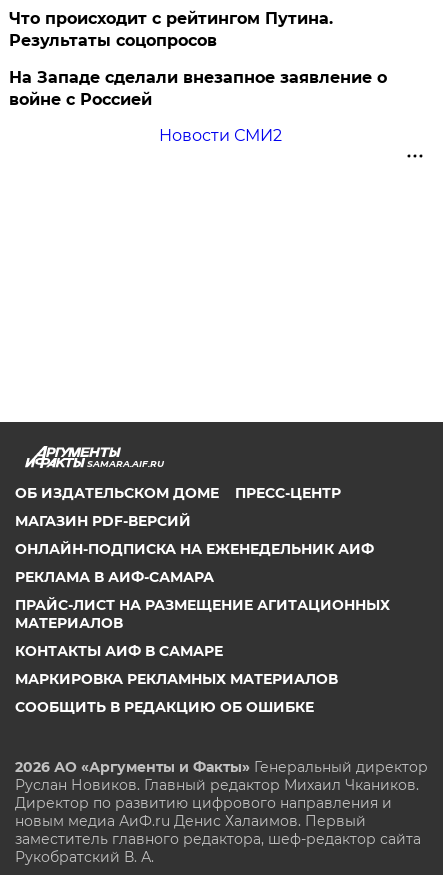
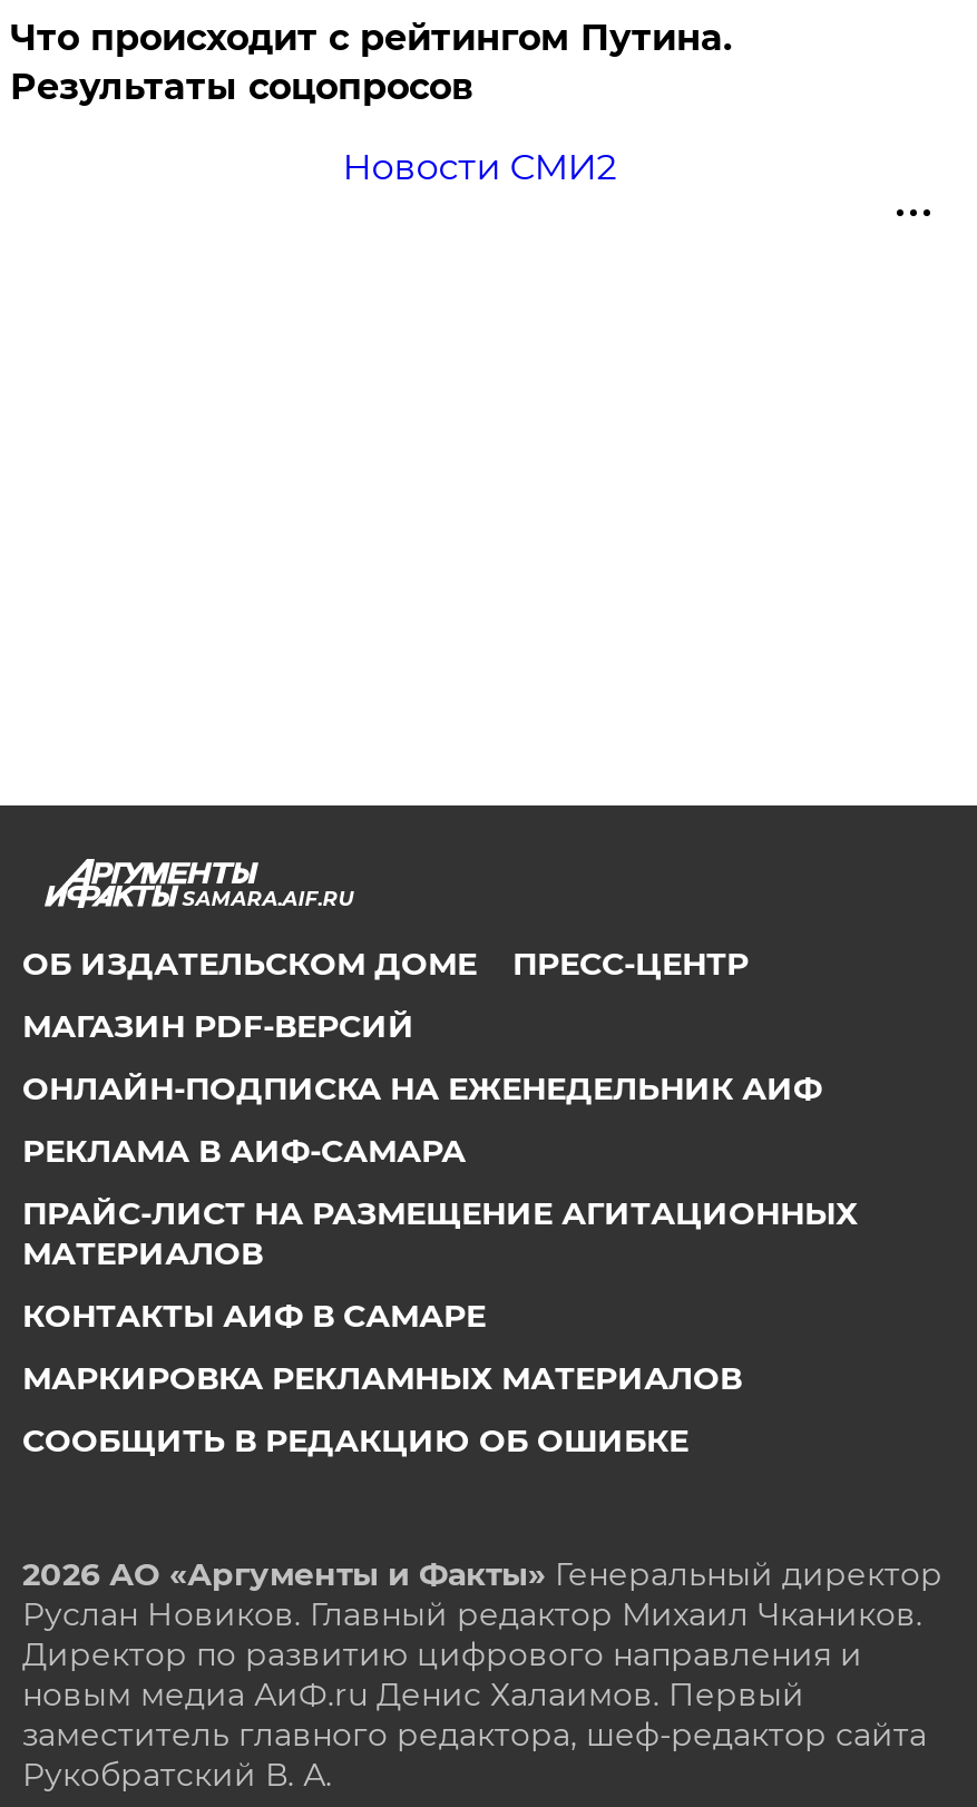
[9,68,387,109] На Западе сделали внезапное заявление о | войне с Россией -> none

